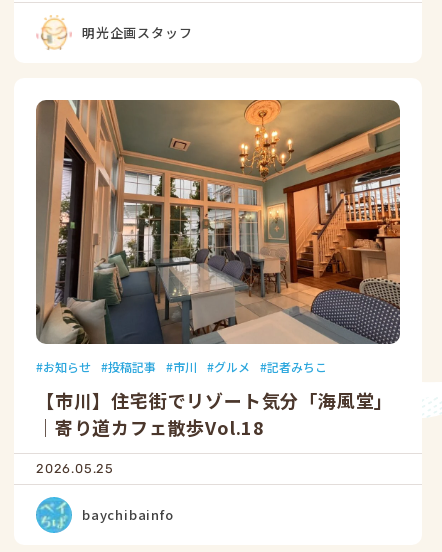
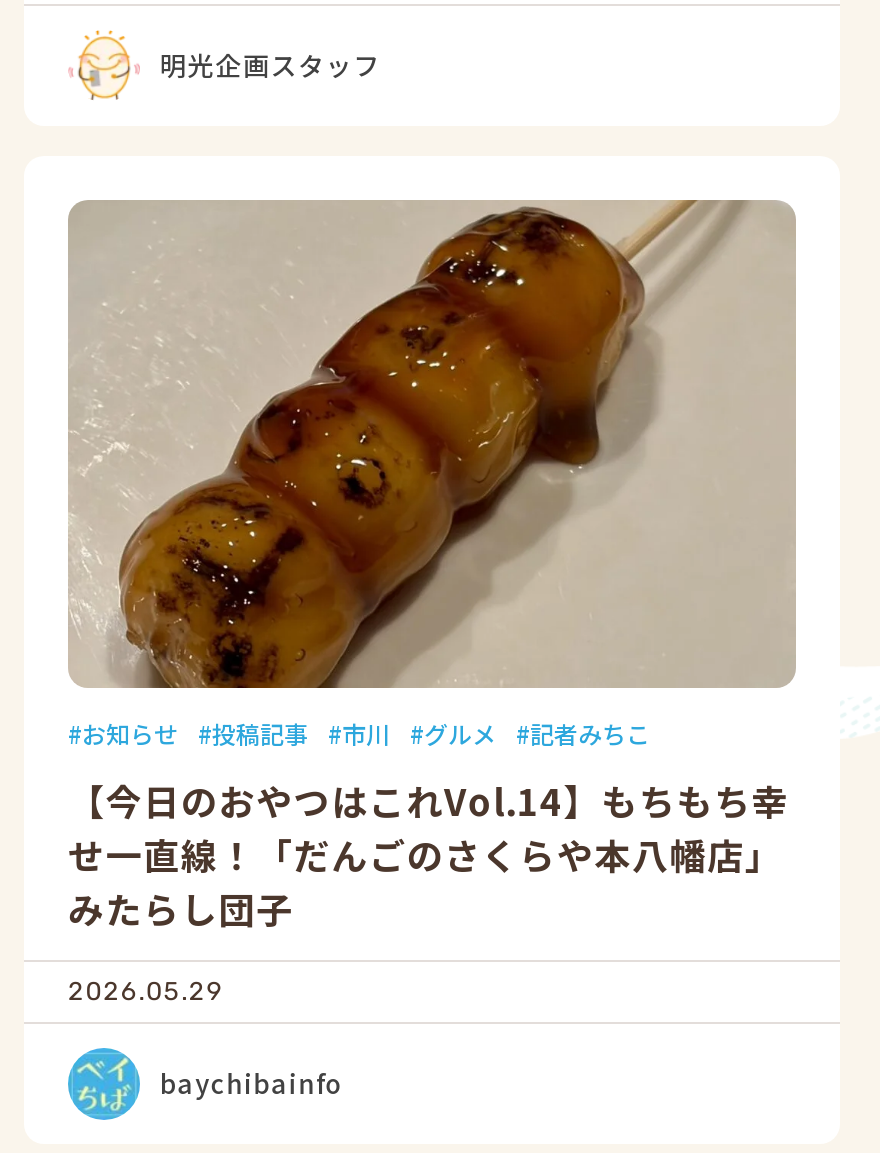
[36,100,400,345] [image] -> [70,200,794,688] [image]
[36,387,393,440] 【市川】住宅街でリゾート気分「海風堂」 | ｜寄り道カフェ散歩Vol.18 -> [68,774,789,934] 【今日のおやつはこれVol.14】もちもち幸 | せ一直線！「だんごのさくらや本八幡店」 | みたらし団子
[36,461,114,476] 2026.05.25 -> [68,976,224,1006] 2026.05.29

